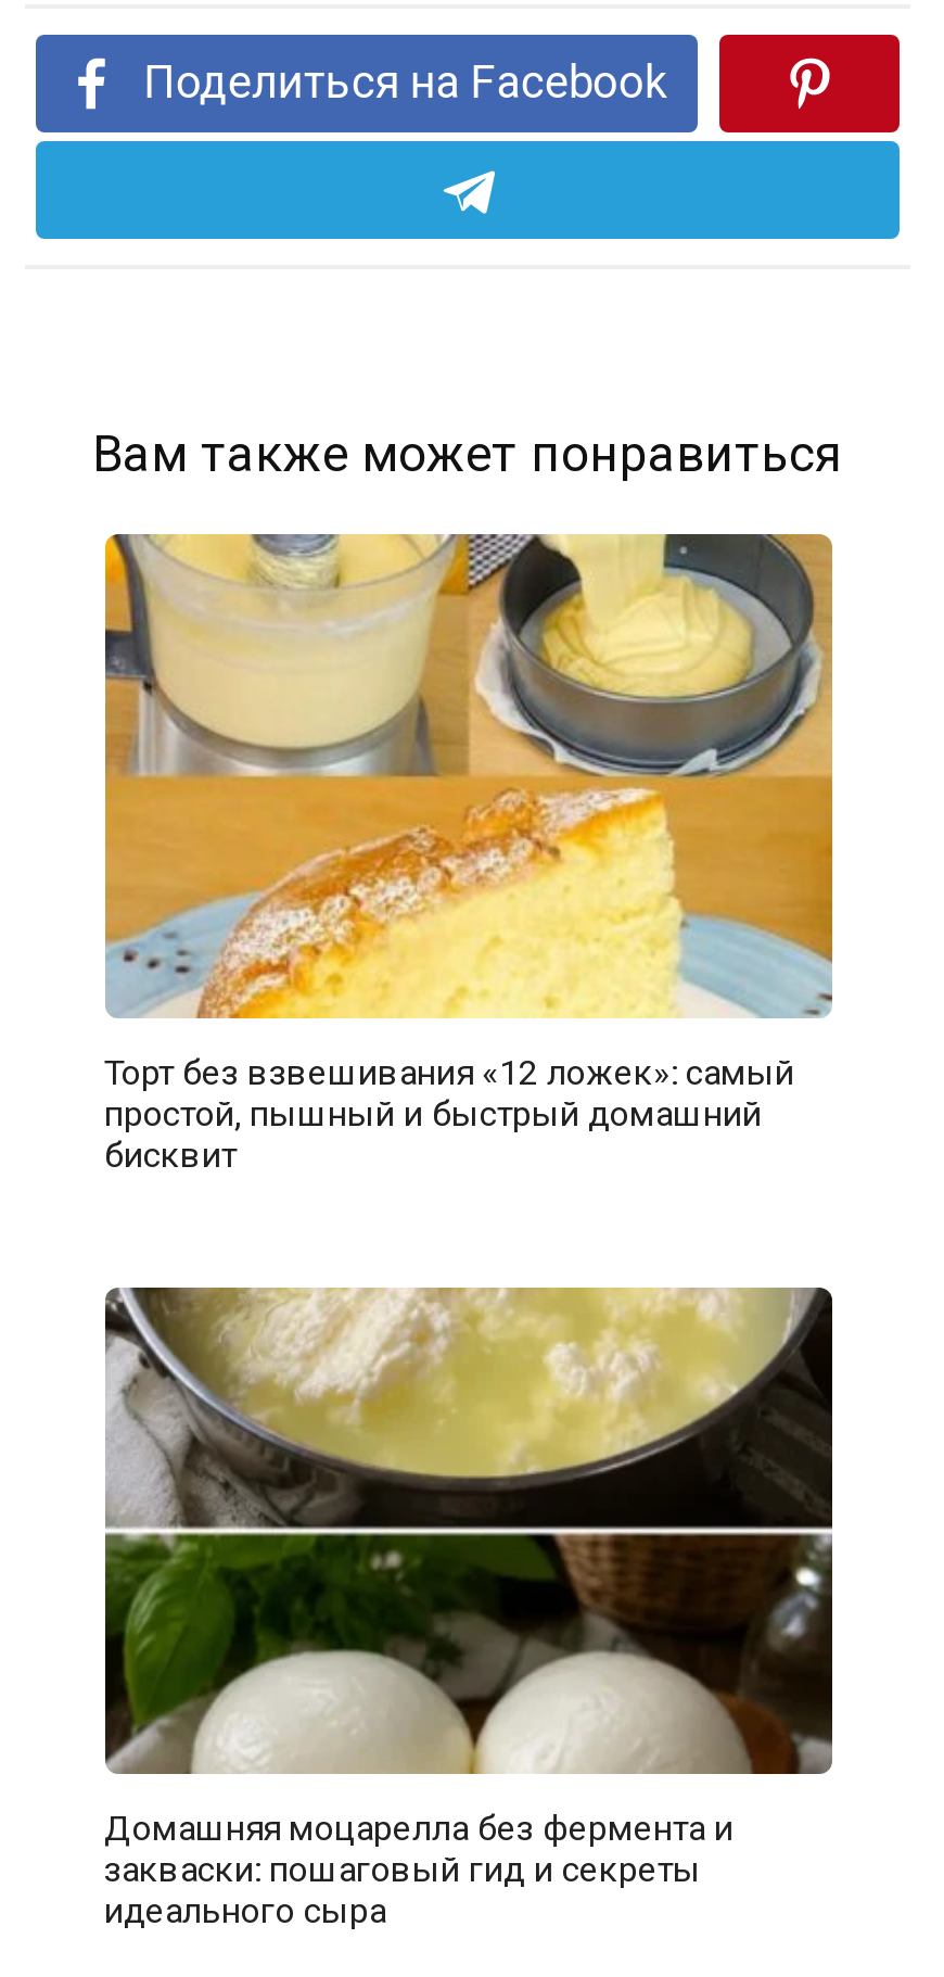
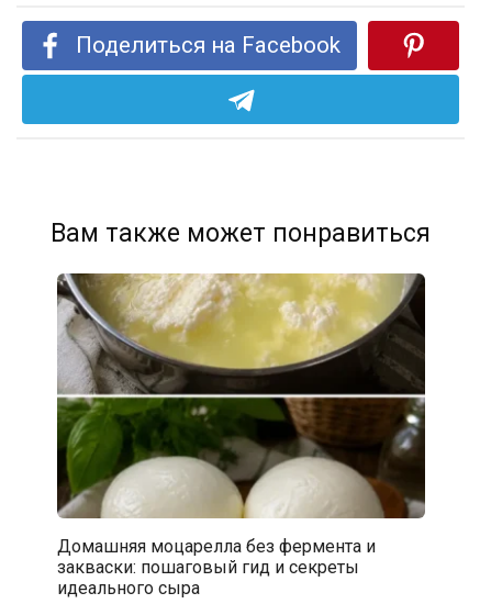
[103,532,834,1177] [image] | Торт без взвешивания «12 ложек»: самый | простой, пышный и быстрый домашний | бисквит -> none

